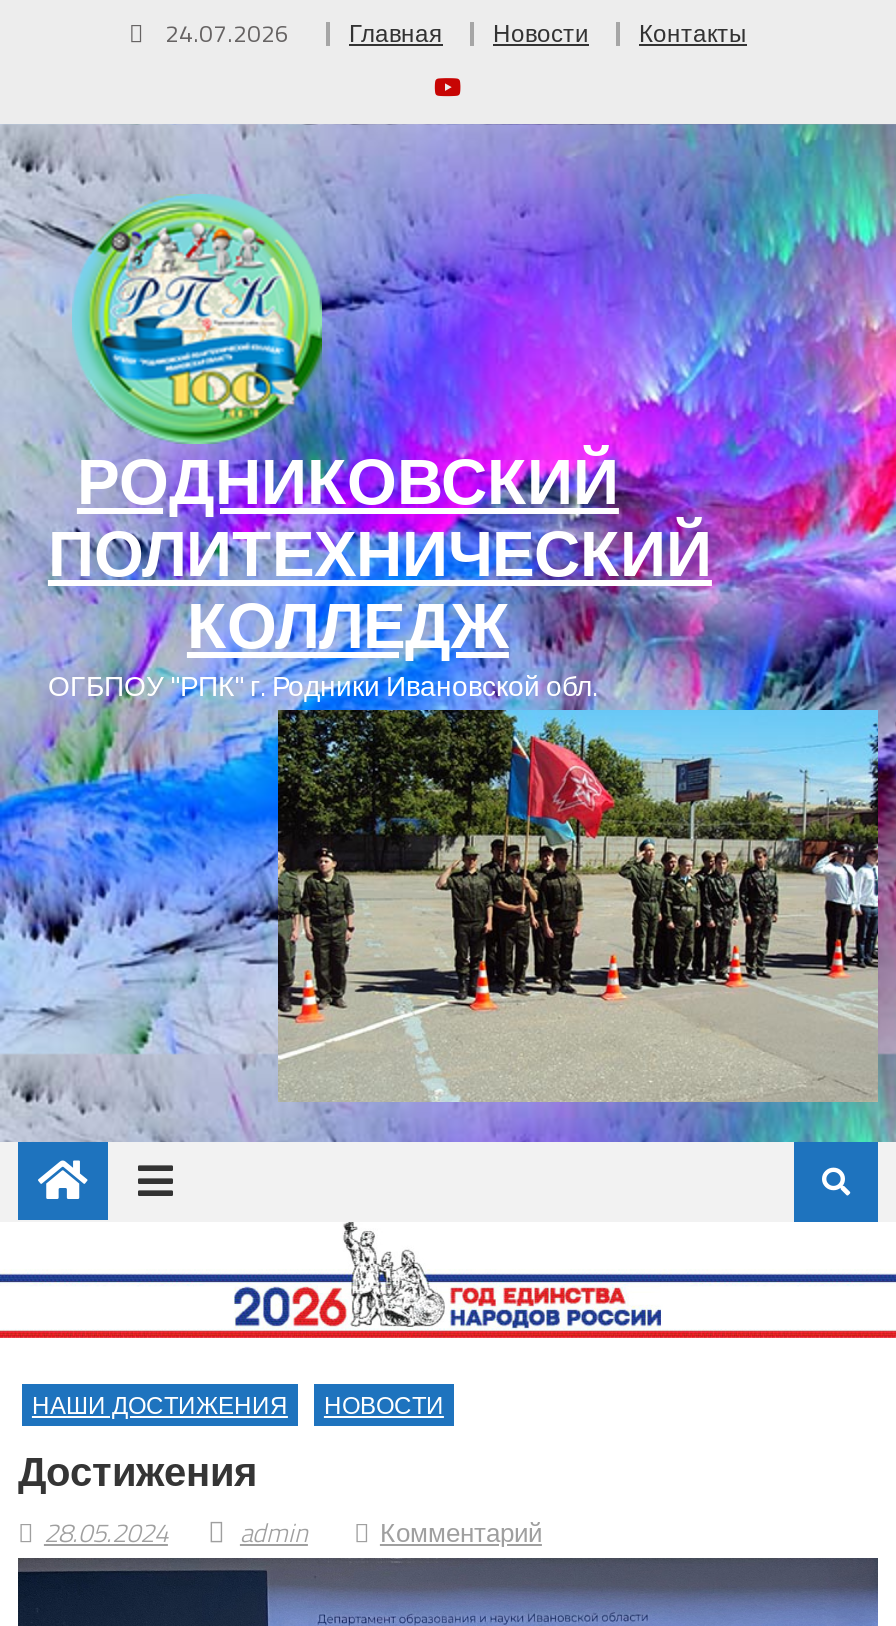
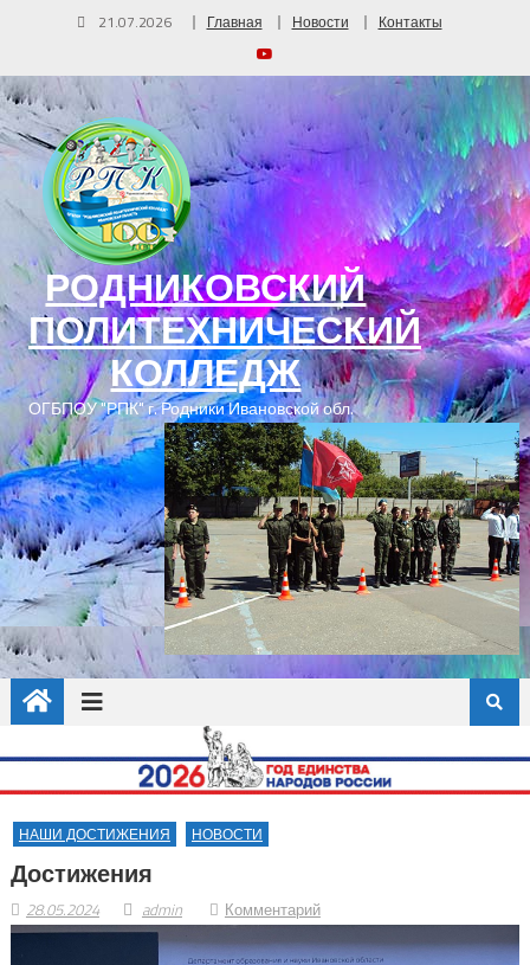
[159,14,747,52] 24.07.2026 Главная Новости Контакты -> [94,11,442,33] 21.07.2026 Главная Новости Контакты

